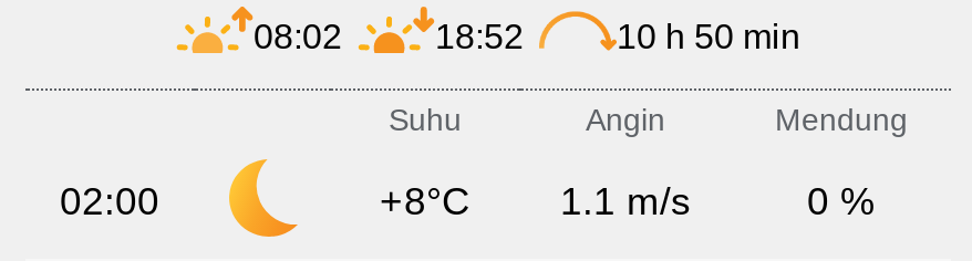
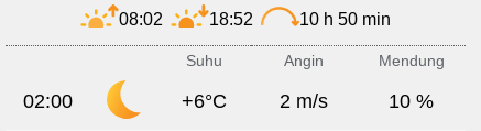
[380,180,876,224] +8°C | 1.1 m/s | 0 % -> [182,91,434,113] +6°C | 2 m/s | 10 %

